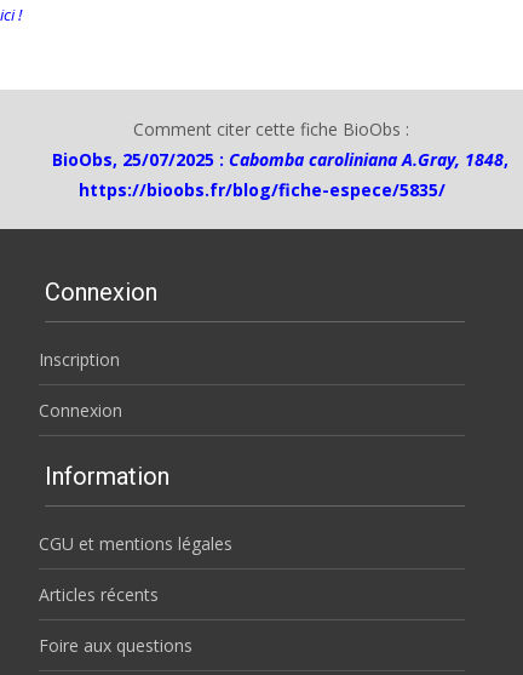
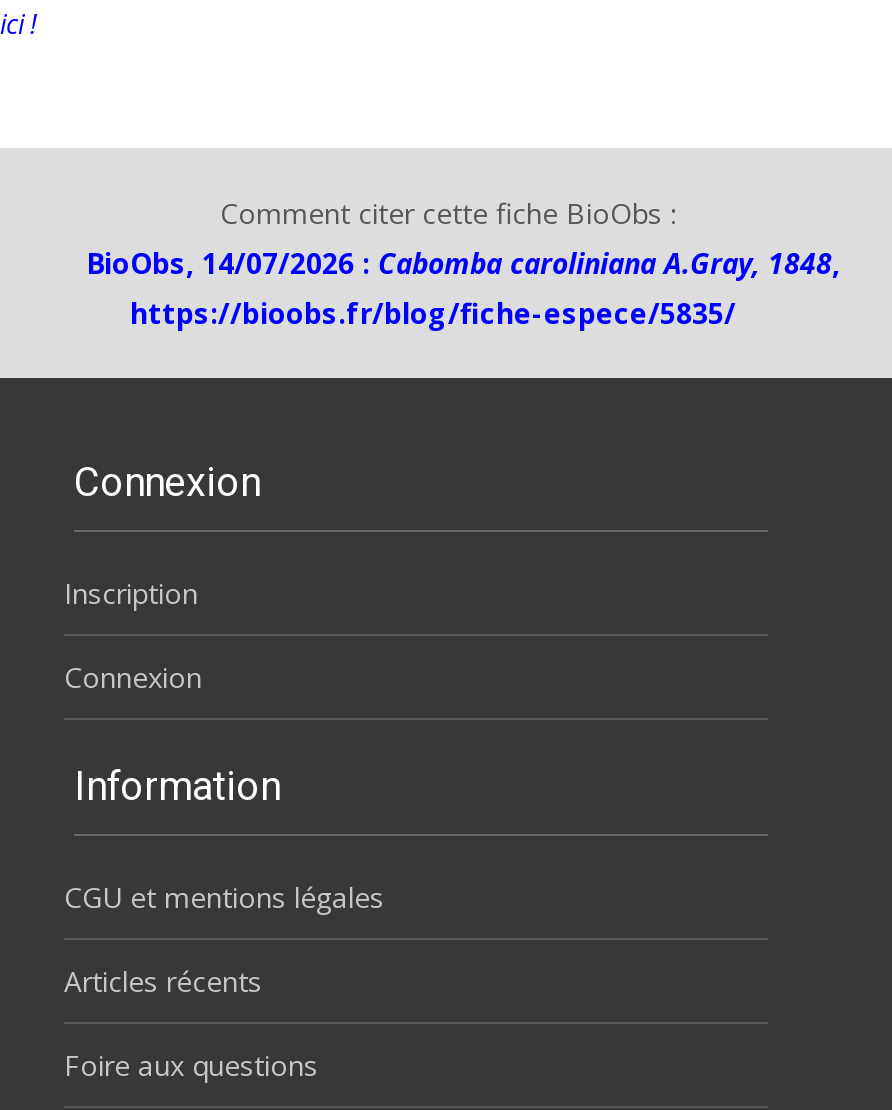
[52,148,508,171] BioObs, 25/07/2025 : Cabomba caroliniana A.Gray, 1848, -> [86,245,840,283] BioObs, 14/07/2026 : Cabomba caroliniana A.Gray, 1848,

